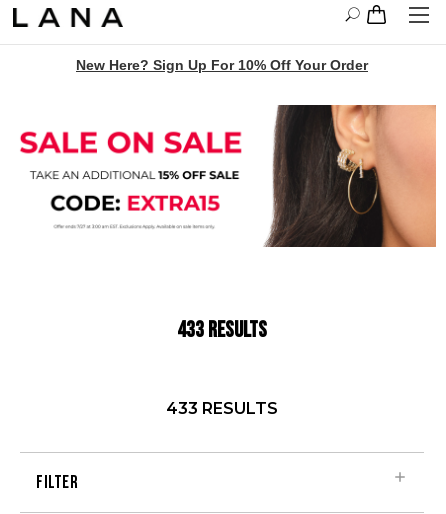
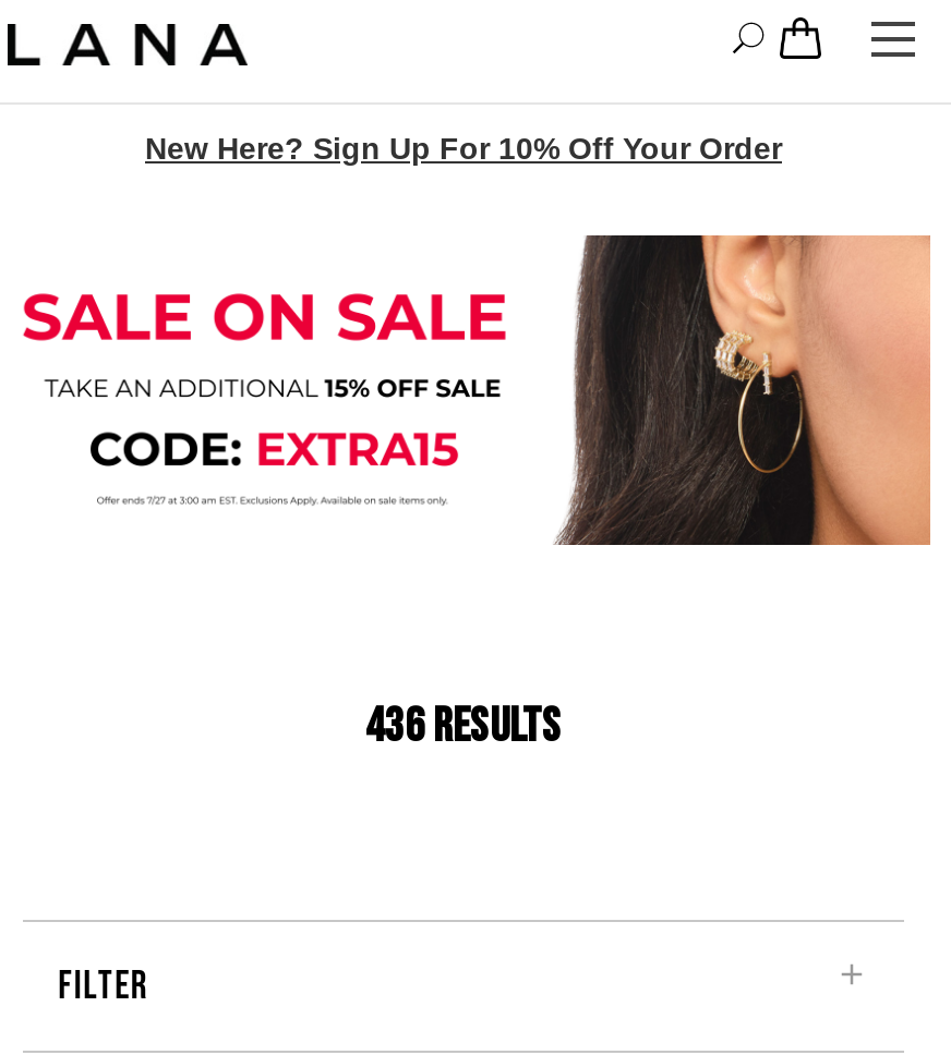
[166,317,278,418] 433 RESULTS | 433 RESULTS -> [365,698,562,756] 436RESULTS

